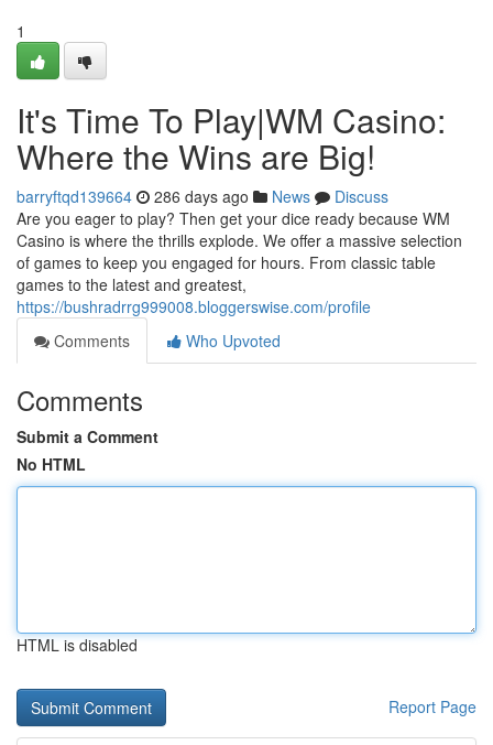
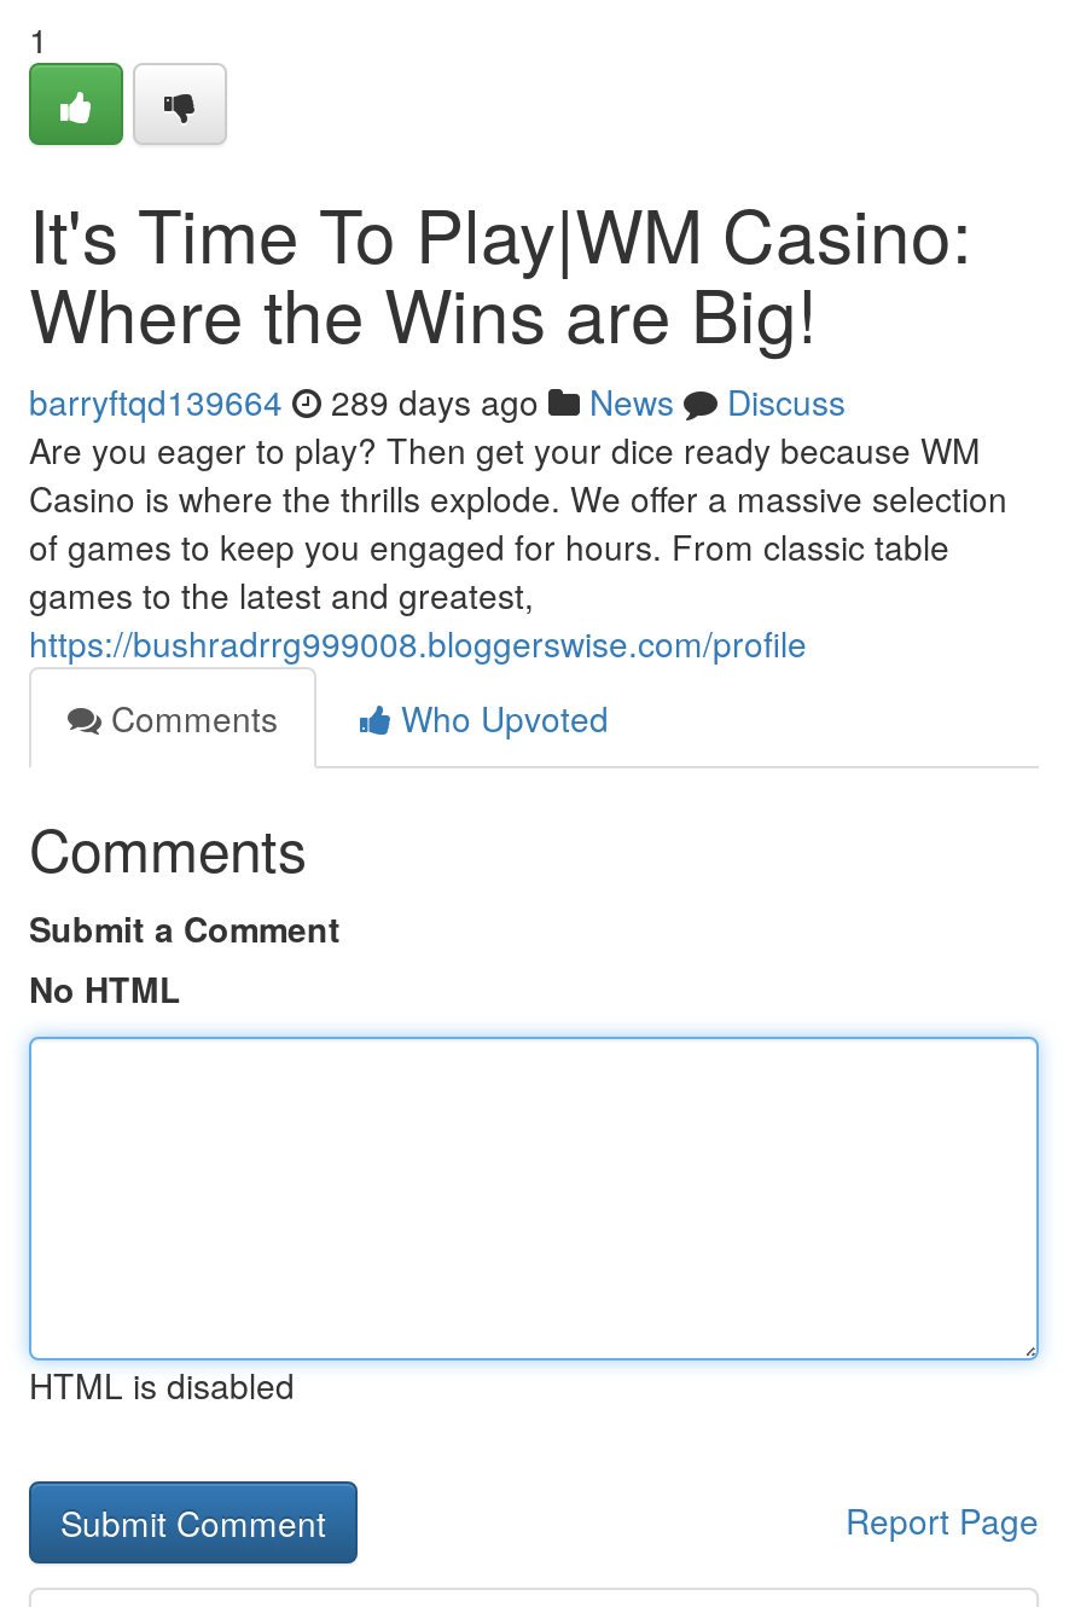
[17,185,388,207] barryftqd139664 286 days ago News Discuss -> [29,377,846,425] barryftqd139664 289 days ago News Discuss

